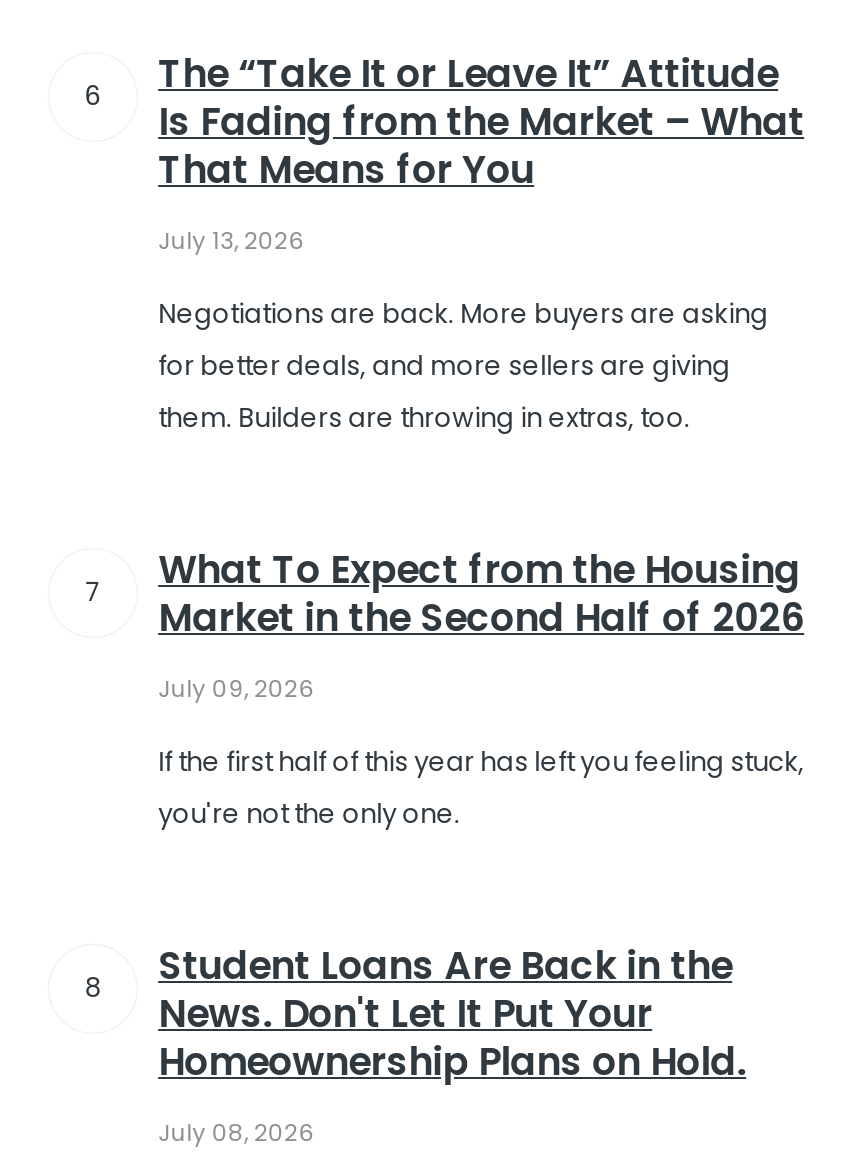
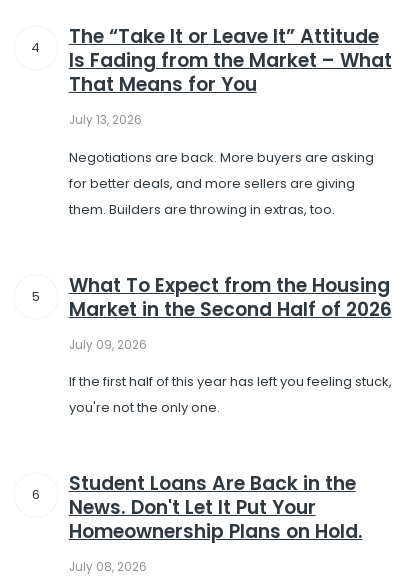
[84,46,804,148] 6 The “Take It or Leave It” Attitude Is Fading from the Market – What -> [31,23,392,74] 4 The “Take It or Leave It” Attitude Is Fading from the Market – What
[85,542,804,644] 7 What To Expect from the Housing Market in the Second Half of 2026 -> [32,272,392,323] 5 What To Expect from the Housing Market in the Second Half of 2026
[84,938,732,1040] 8 Student Loans Are Back in the News. Don't Let It Put Your -> [32,470,356,521] 6 Student Loans Are Back in the News. Don't Let It Put Your

